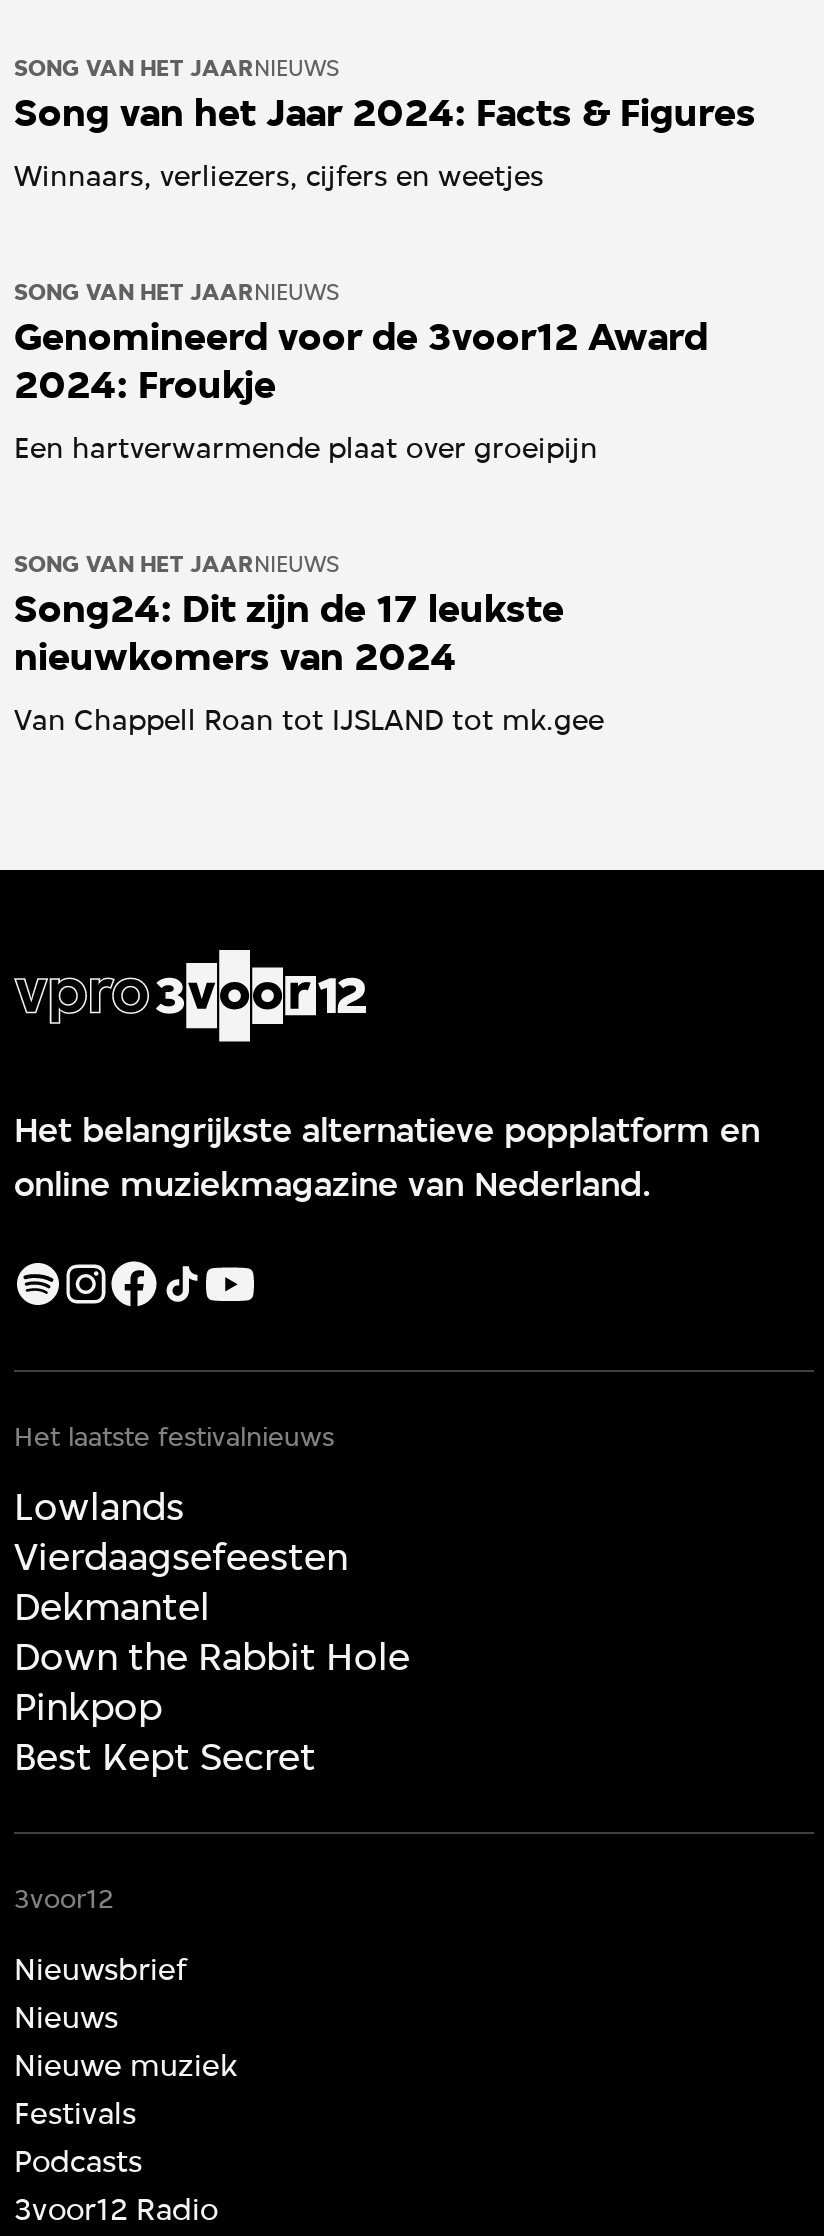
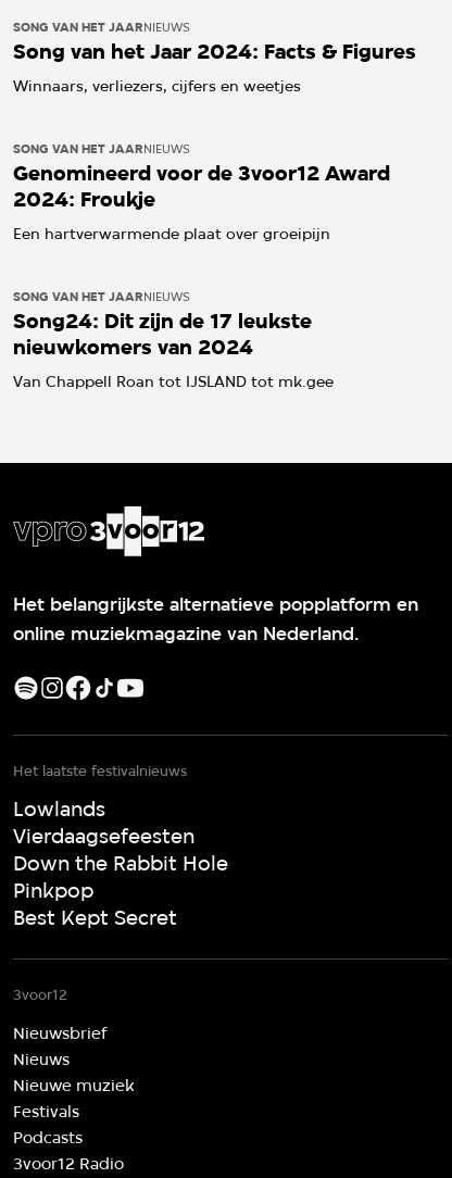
[14,1584,210,1630] Dekmantel -> none

